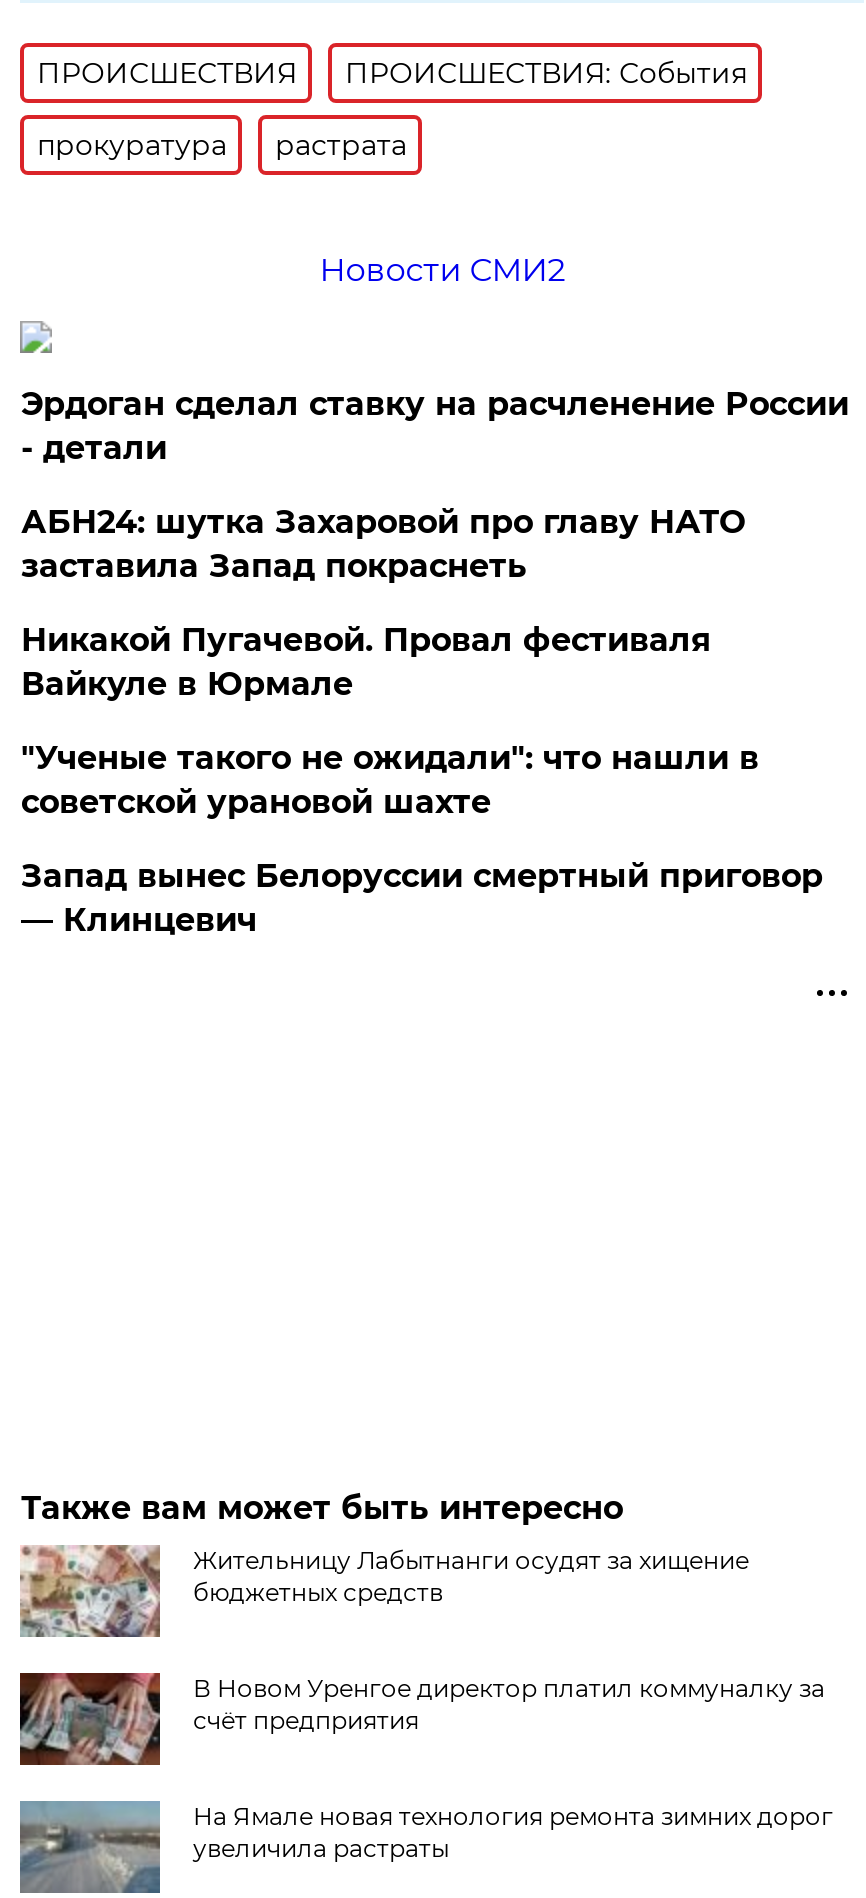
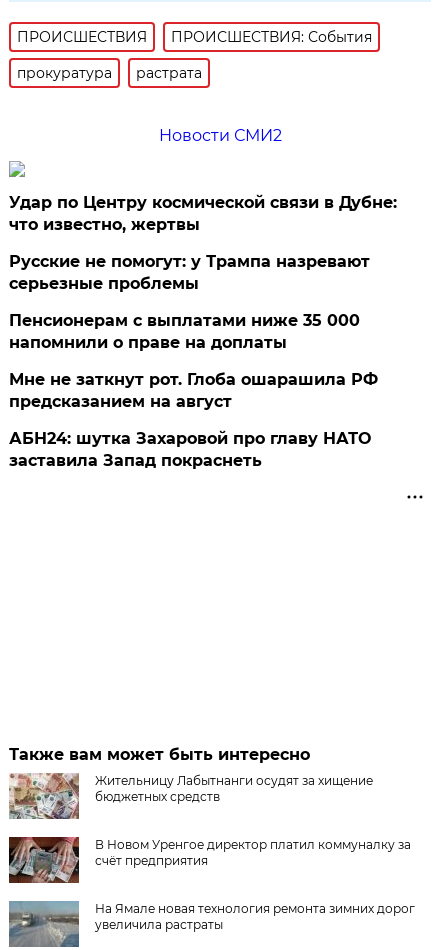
[21,385,849,467] Эрдоган сделал ставку на расчленение России | - детали -> [9,193,397,411] Удар по Центру космической связи в Дубне: | что известно, жертвы | Русские не помогут: у Трампа назревают | серьезные проблемы | Пенсионерам с выплатами ниже 35 000 | напомнили о праве на доплаты | Мне не заткнут рот. Глоба ошарашила РФ | предсказанием на август
moved [21,503,745,585] -> [9,429,371,470]: АБН24: шутка Захаровой про главу НАТО | заставила Запад покраснеть
[21,621,823,939] Никакой Пугачевой. Провал фестиваля | Вайкуле в Юрмале | "Ученые такого не ожидали": что нашли в | советской урановой шахте | Запад вынес Белоруссии смертный приговор | — Клинцевич -> none

